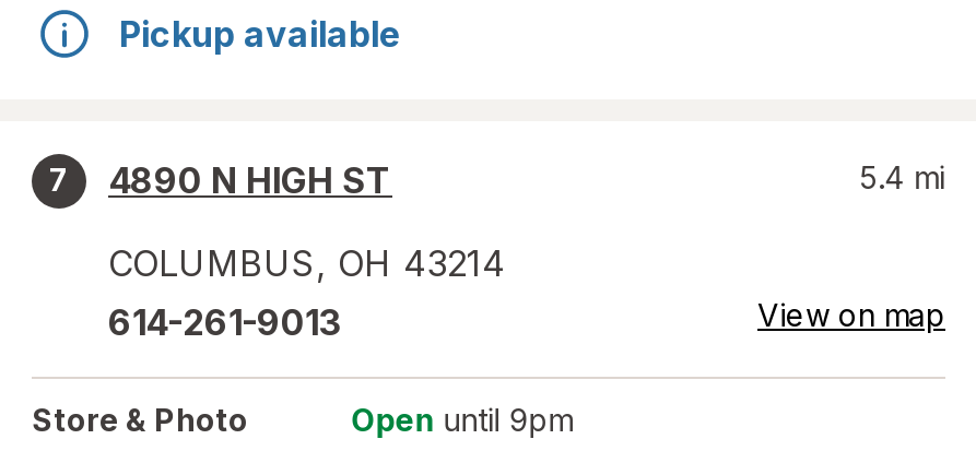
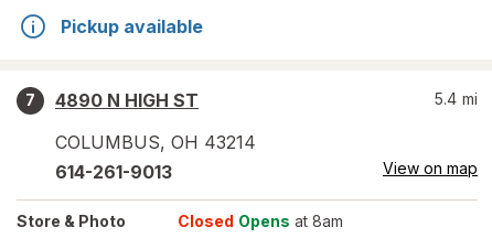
[351,401,572,438] Open until 9pm -> [178,212,343,230] Closed Opens at 8am

